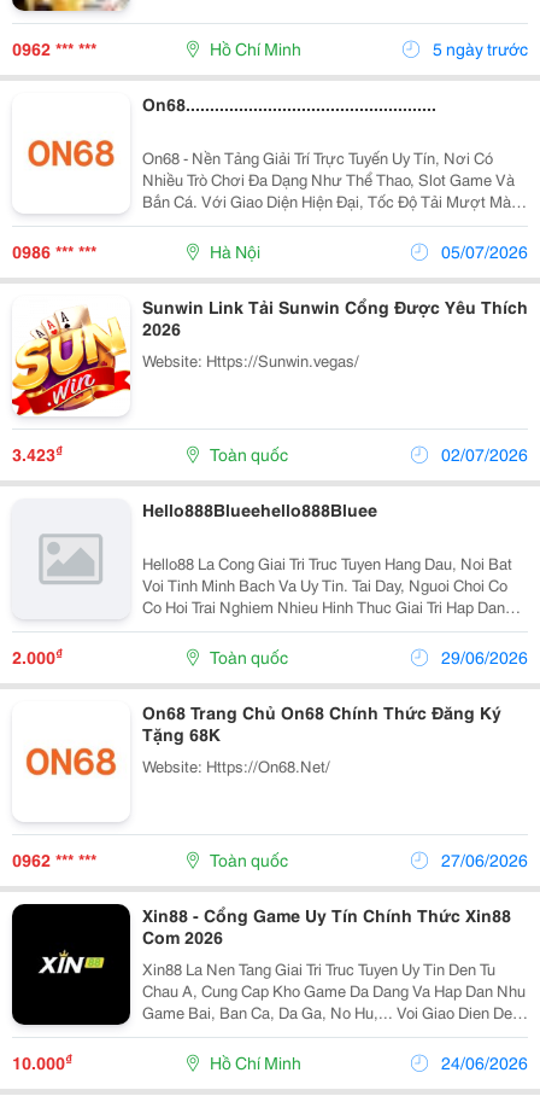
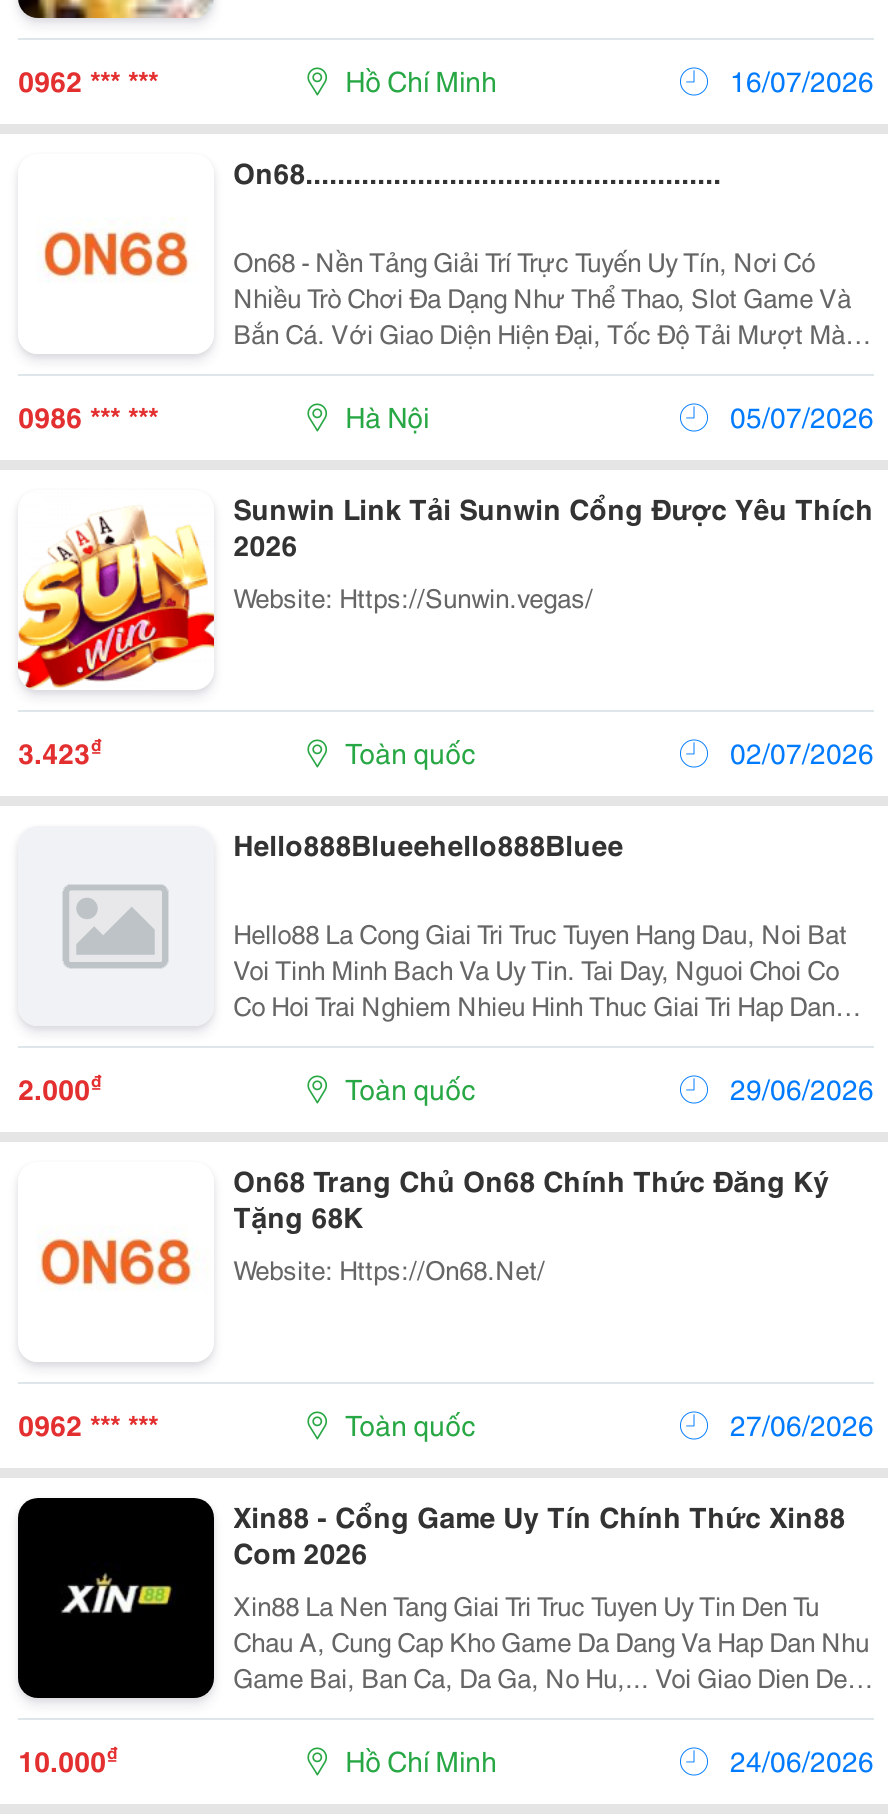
[429,36,528,60] 5 ngày trước -> [724,60,874,100] 16/07/2026

